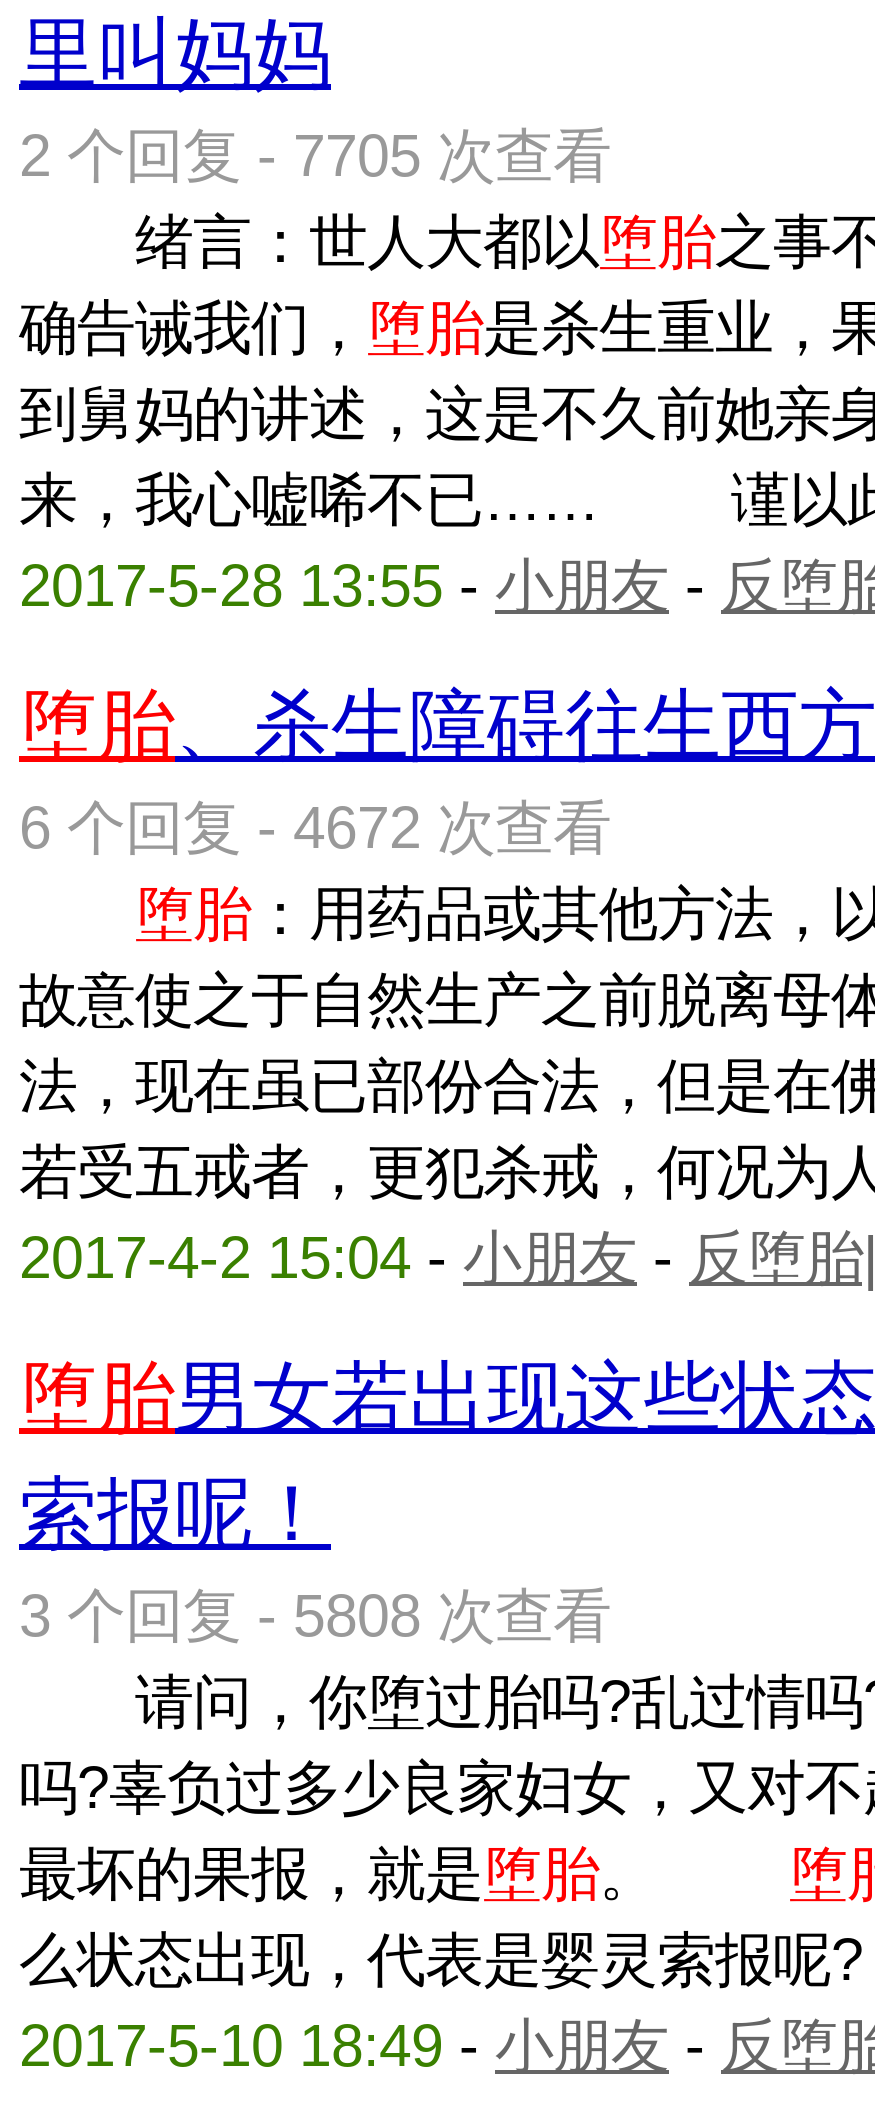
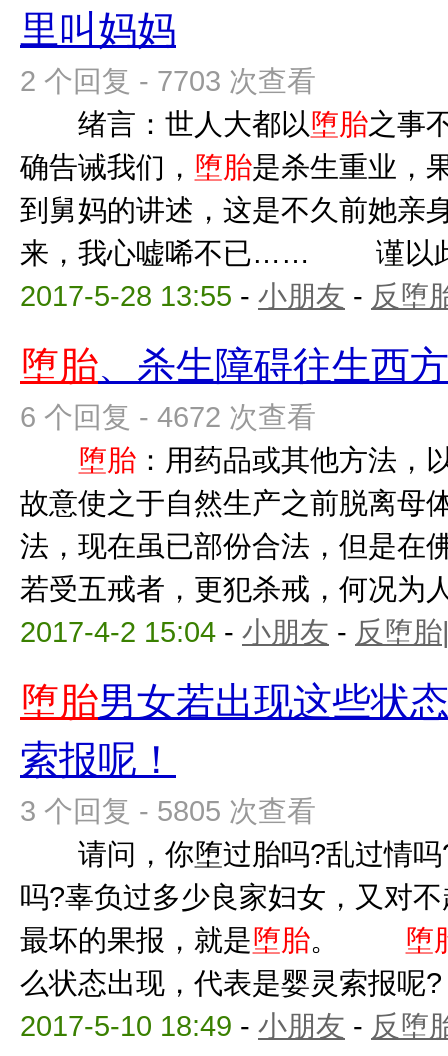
[19,122,611,188] 2 个回复 - 7705 次查看 -> [20,64,316,97] 2 个回复 - 7703 次查看
[19,1582,611,1648] 3 个回复 - 5808 次查看 -> [20,794,316,827] 3 个回复 - 5805 次查看

